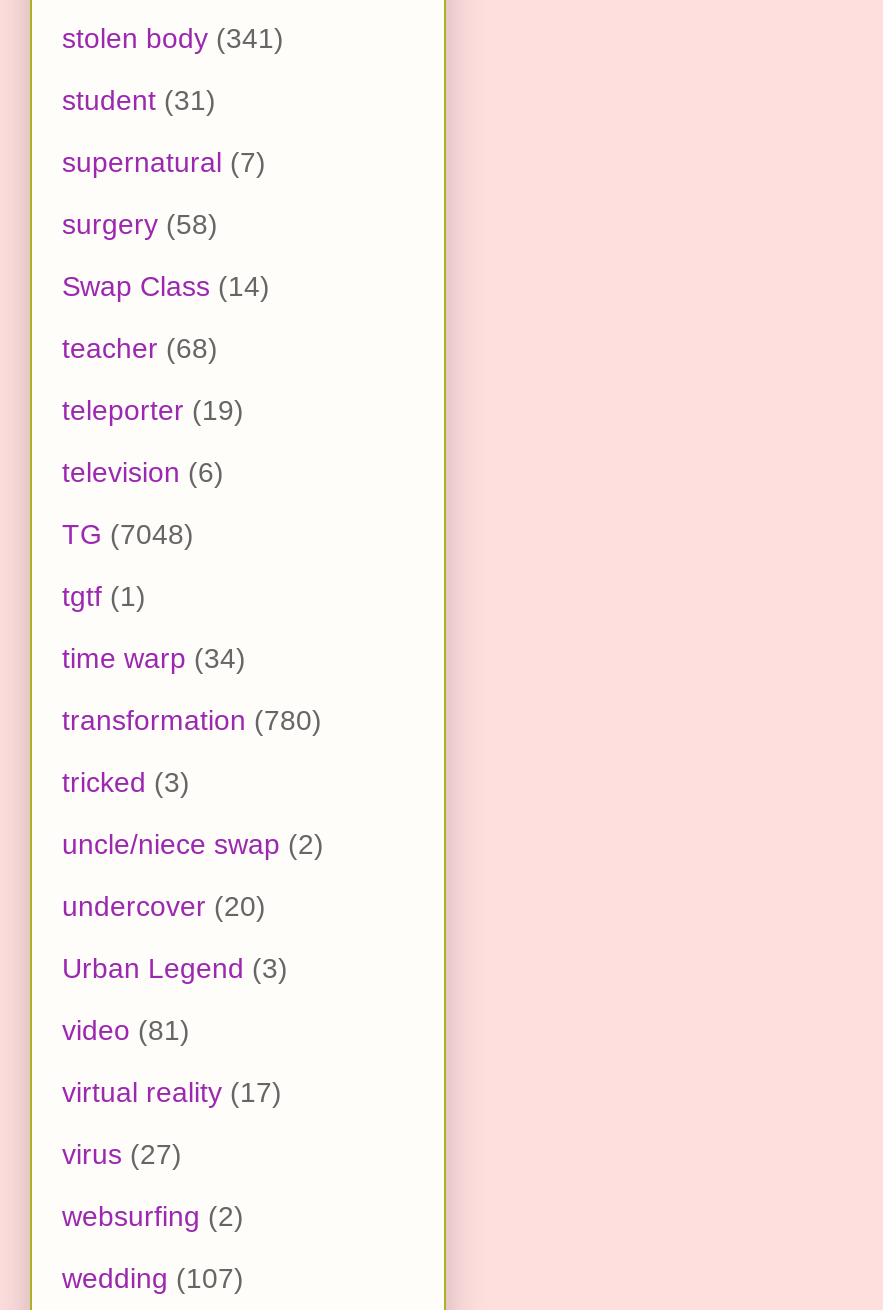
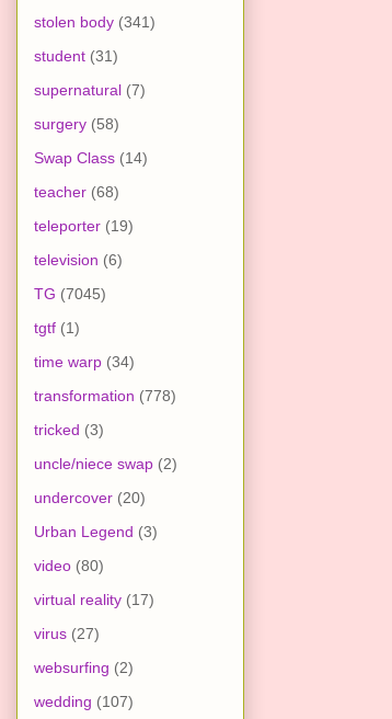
[62,517,194,549] TG (7048) -> [34,285,106,302] TG (7045)
[62,703,322,735] transformation (780) -> [34,386,176,404] transformation (778)
[62,1013,190,1045] video (81) -> [34,556,104,574] video (80)

